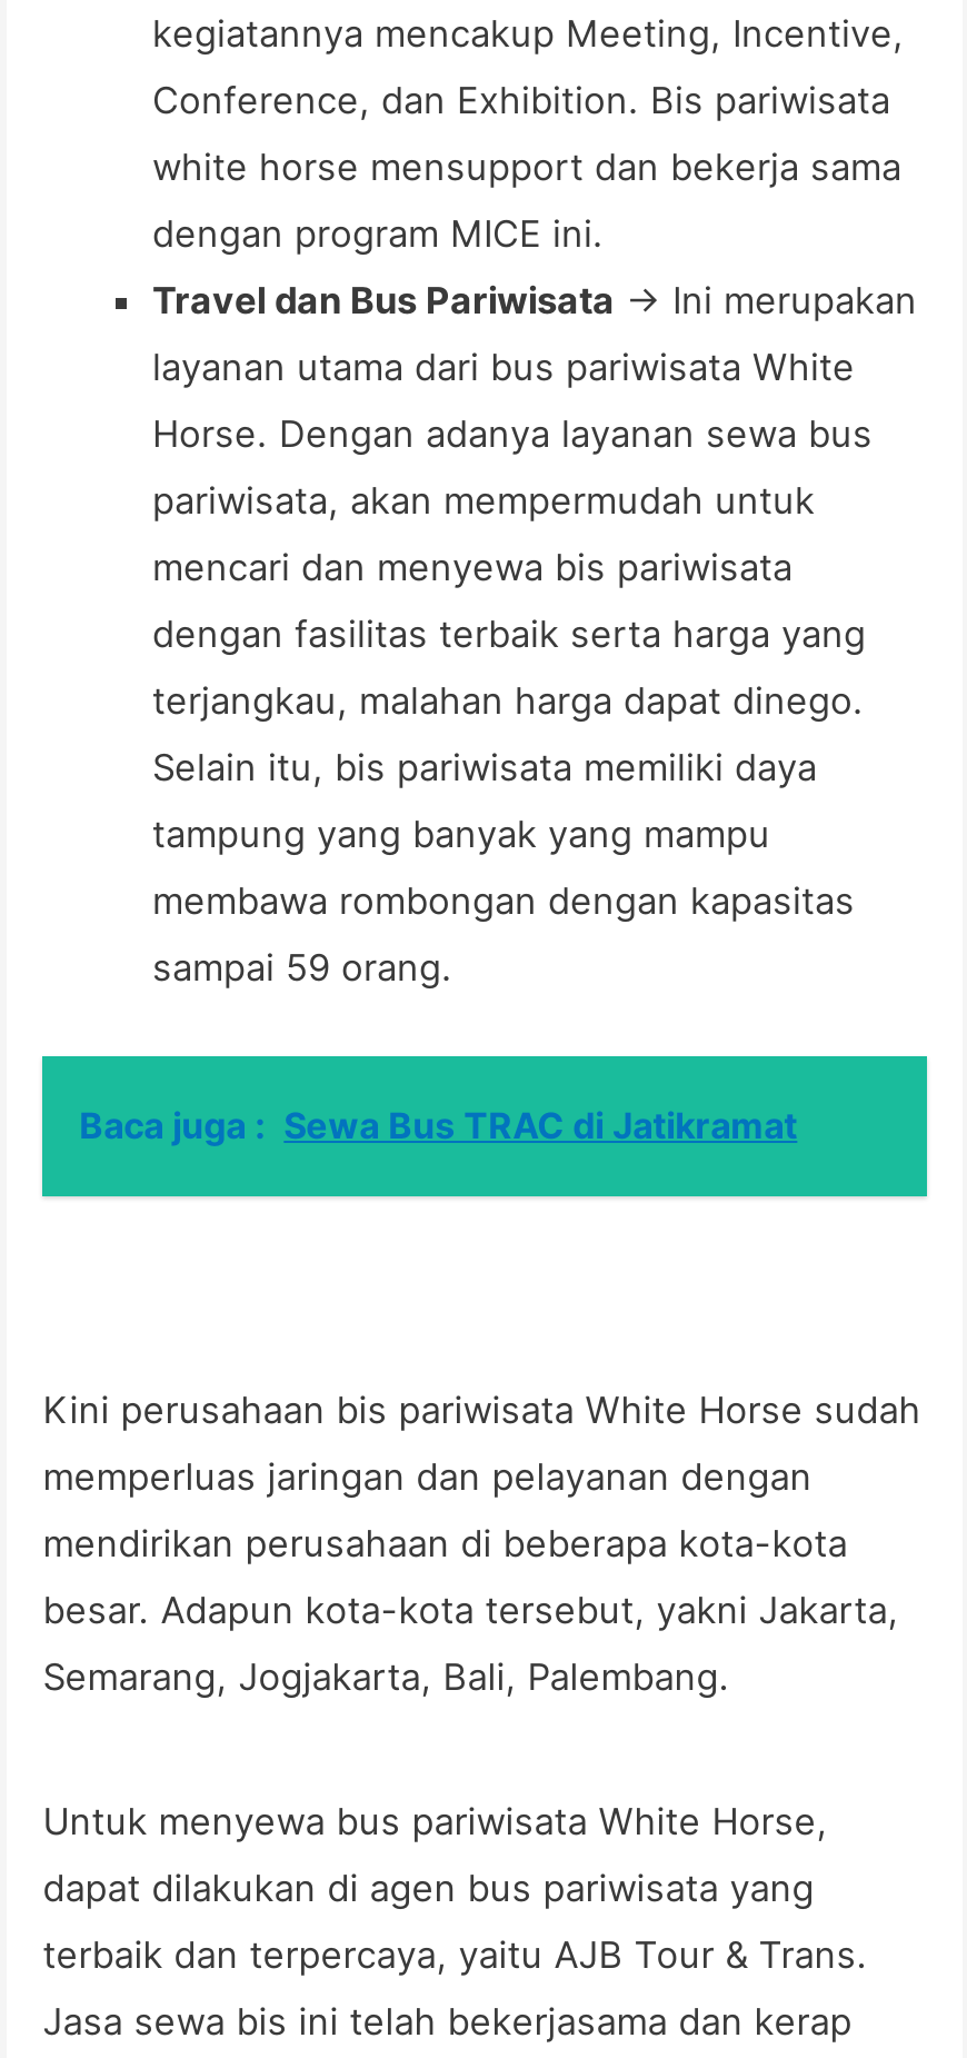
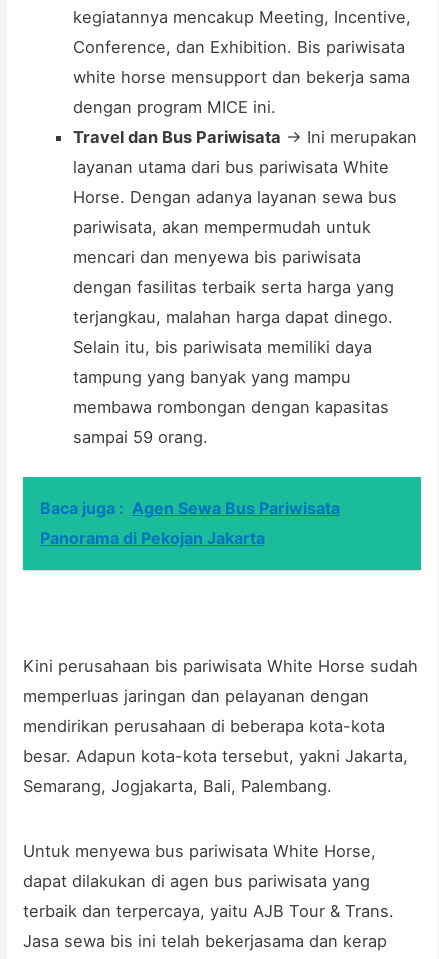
[79,1103,797,1148] Baca juga : Sewa Bus TRAC di Jatikramat -> [40,498,340,548] Baca juga : Agen Sewa Bus Pariwisata | Panorama di Pekojan Jakarta

